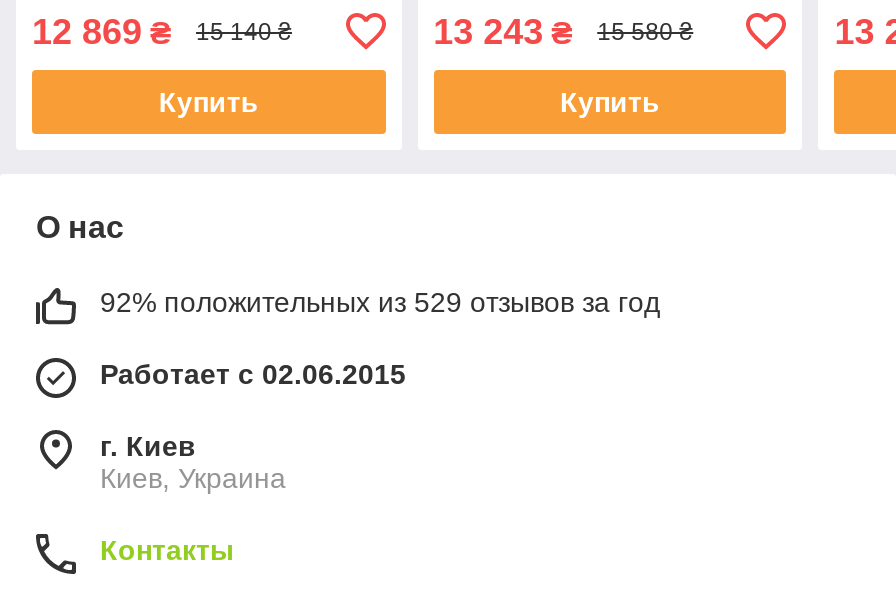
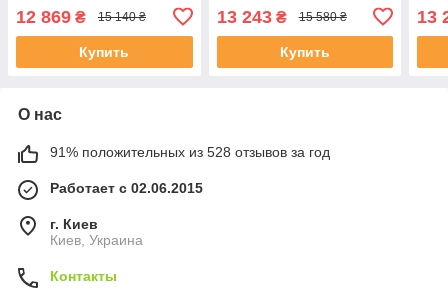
[100,286,660,318] 92% положительных из 529 отзывов за год -> [50,144,330,160] 91% положительных из 528 отзывов за год

